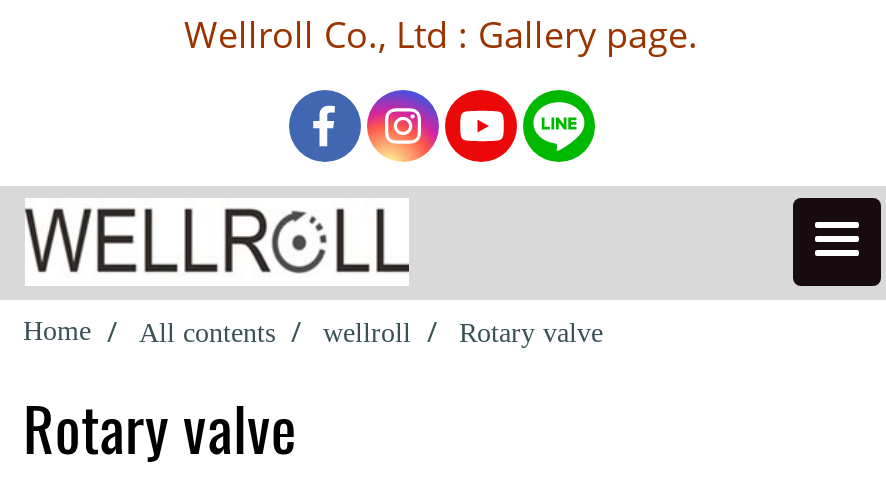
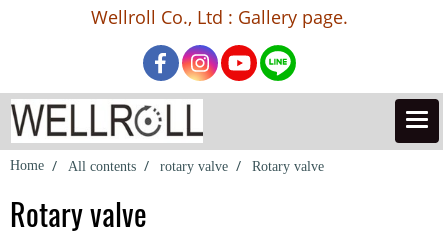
[323,318,411,348] wellroll -> [160,159,228,174] rotary valve

